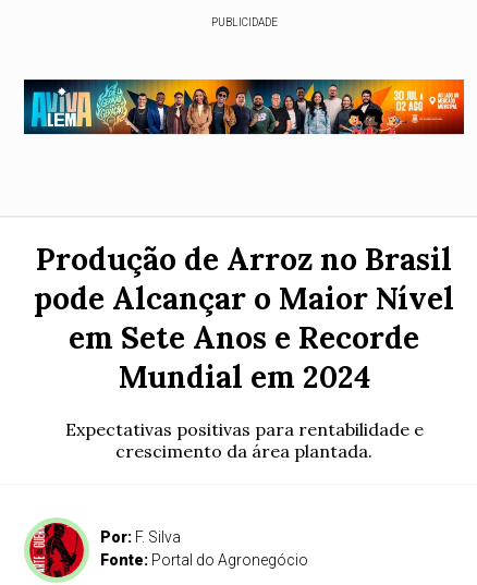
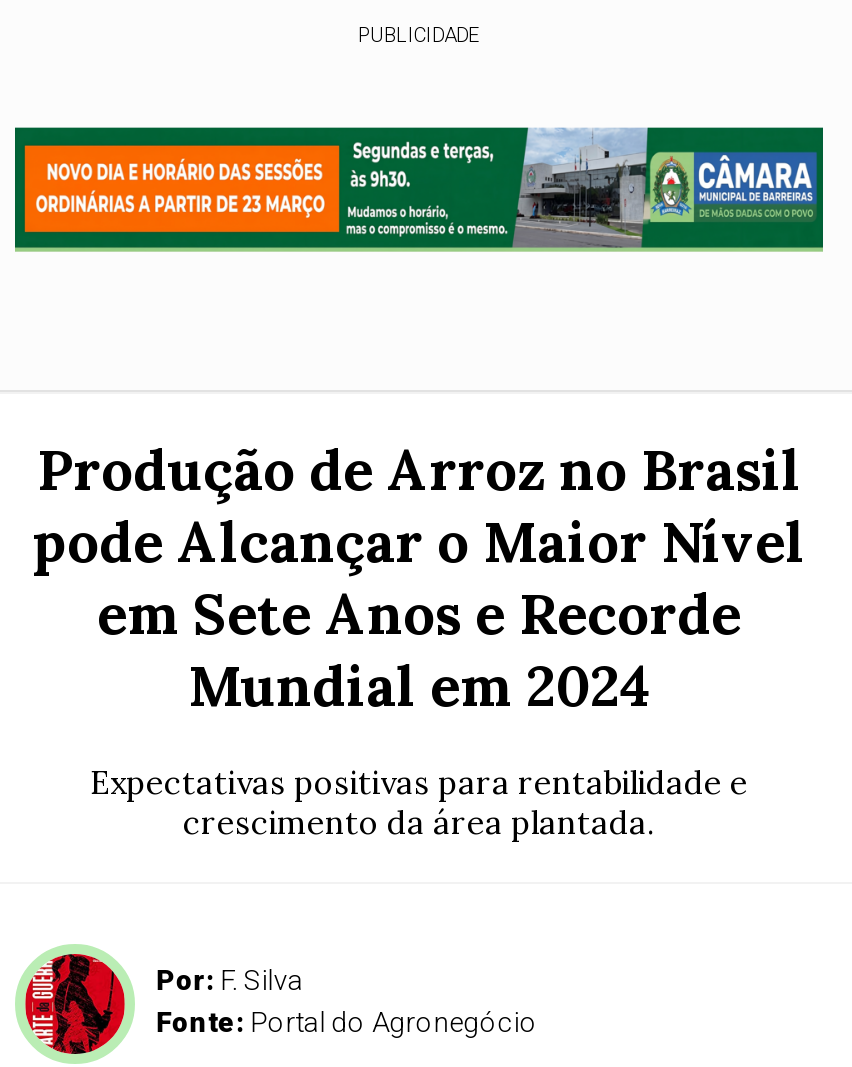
[24,73,465,141] [image] -> [13,126,825,254] [image]

